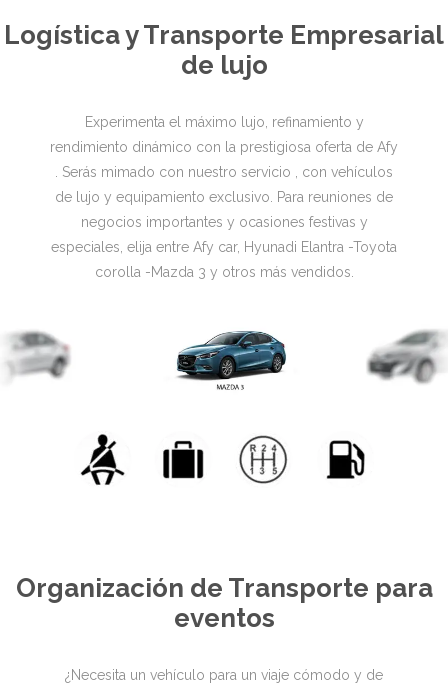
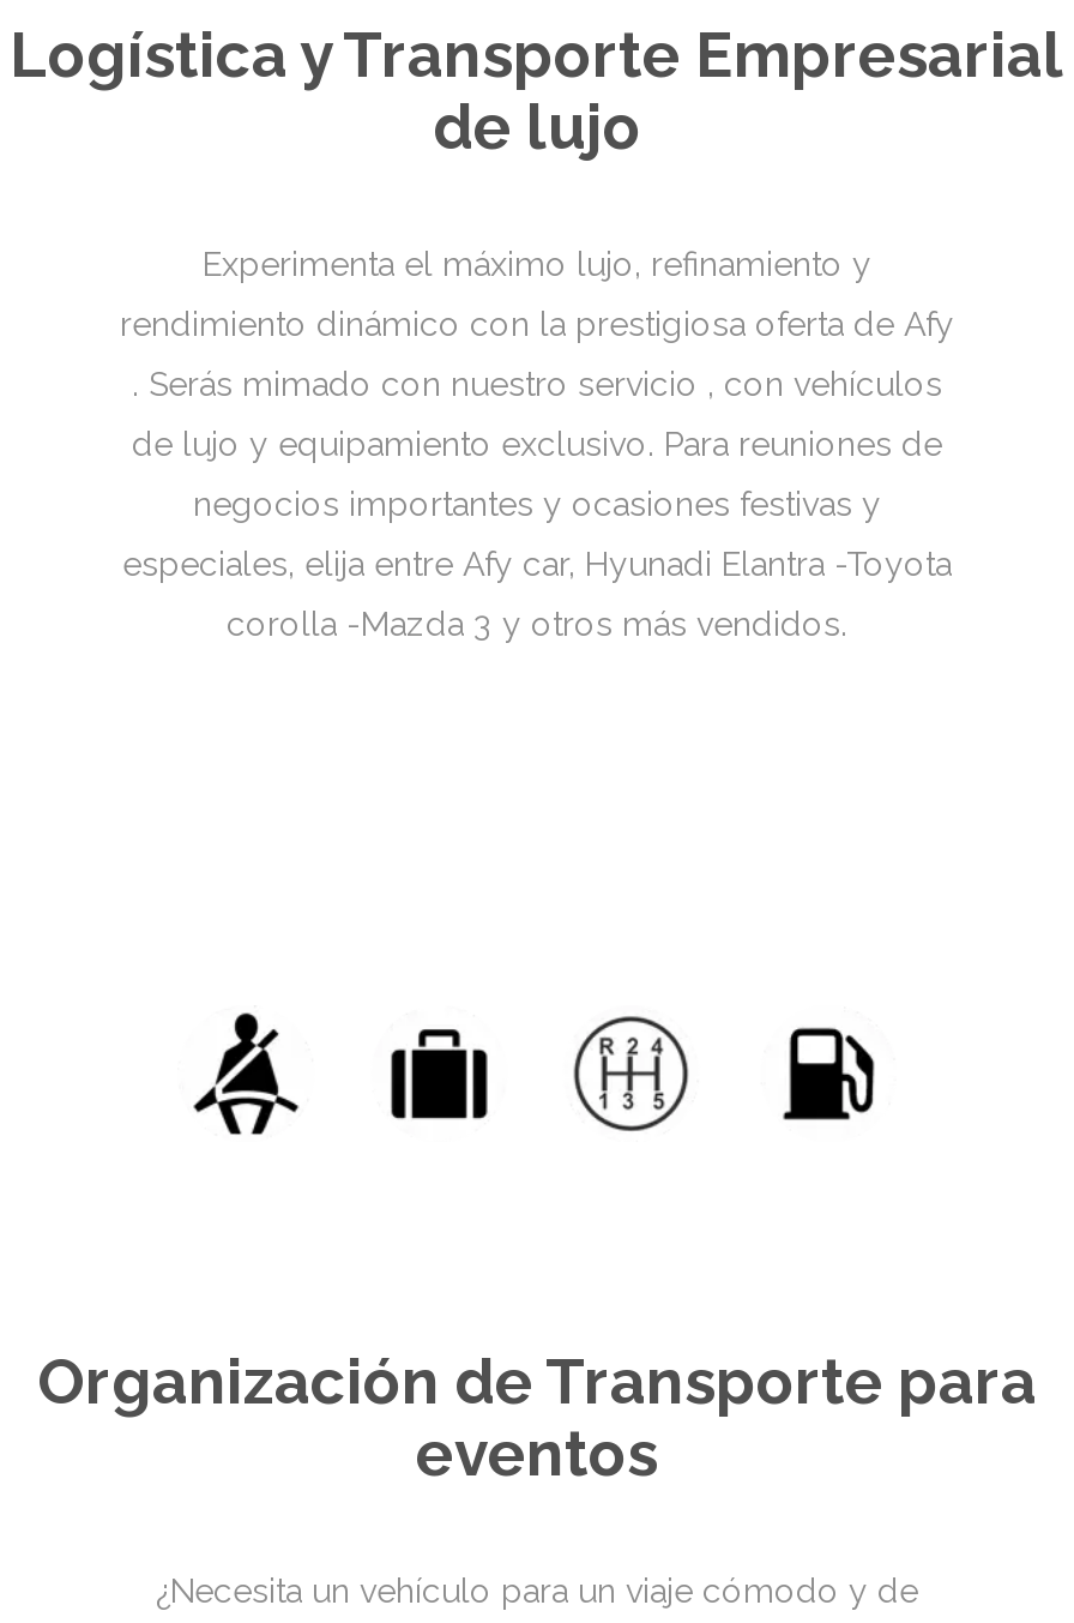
[6,330,70,379] [image] -> none
[176,330,287,391] [image] -> none
[367,330,445,384] [image] -> none

